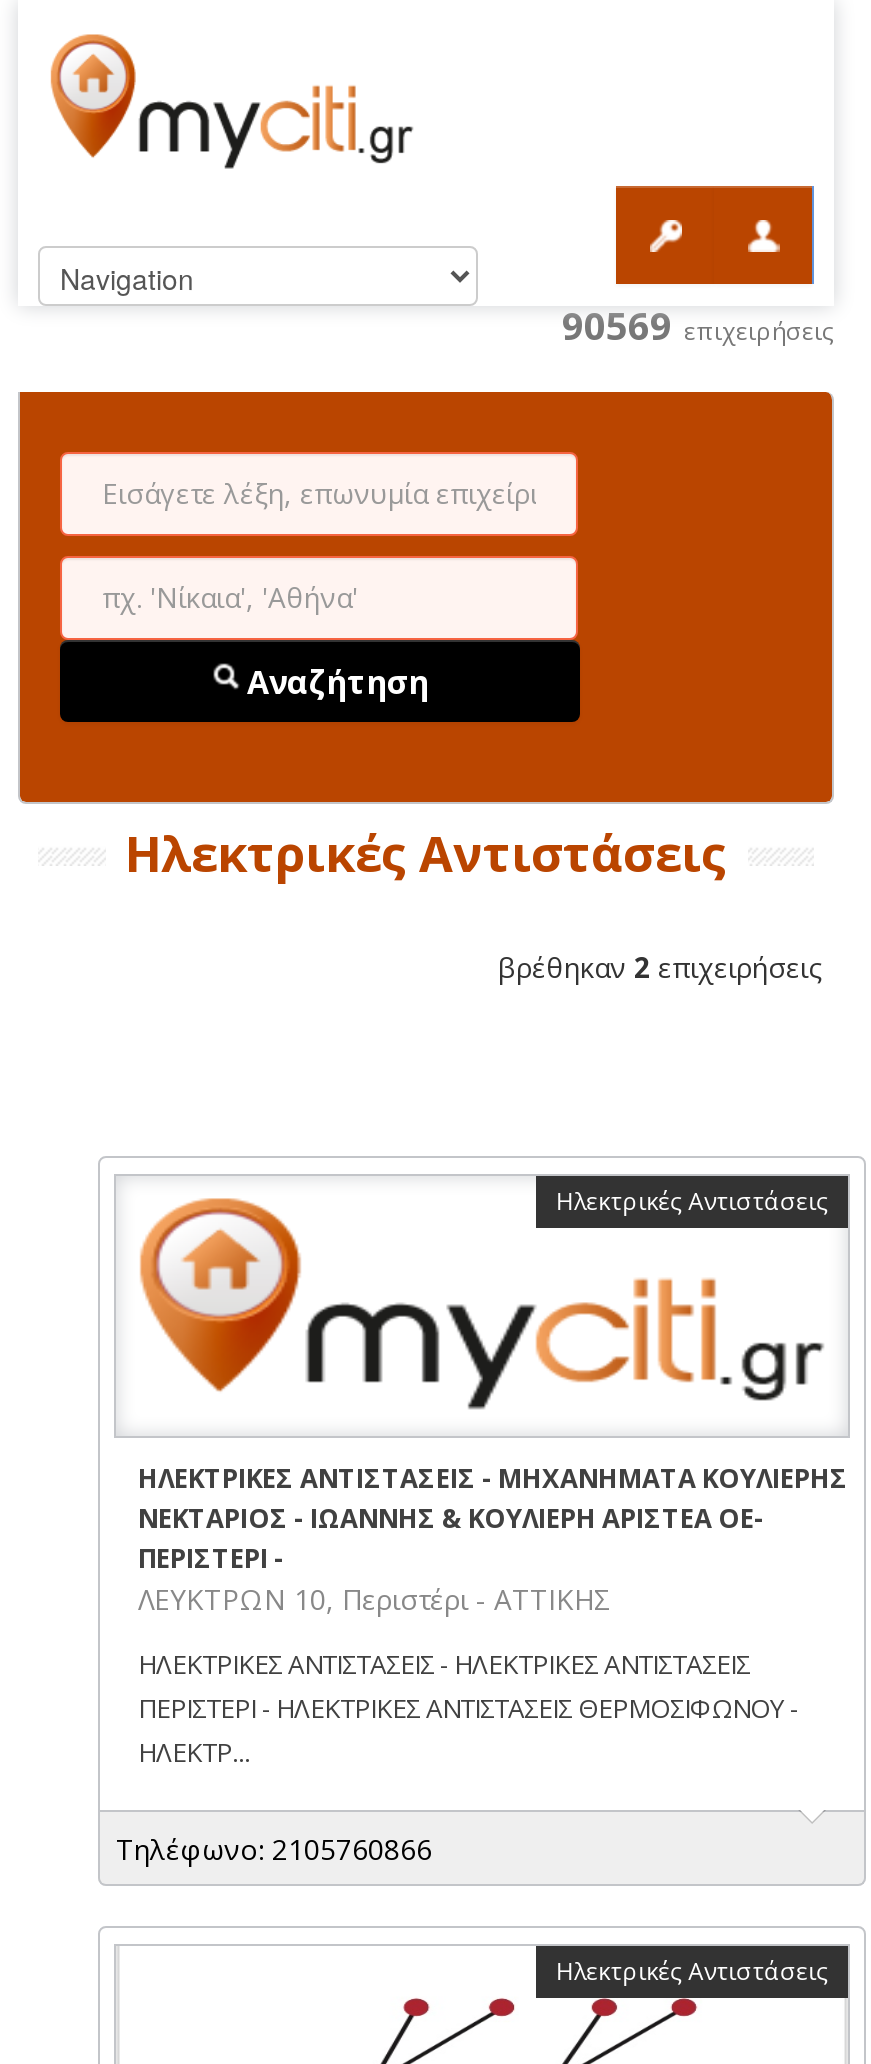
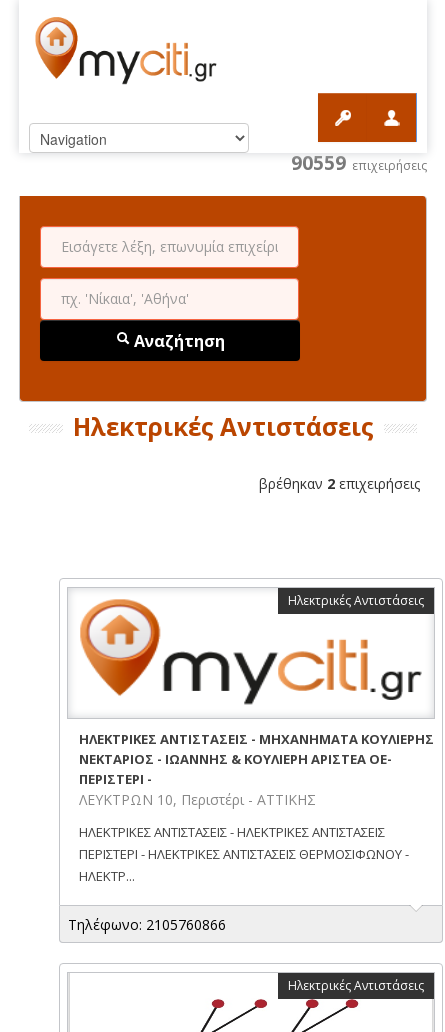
[562,299,834,351] 90569 επιχειρήσεις -> [291,150,427,176] 90559 επιχειρήσεις

